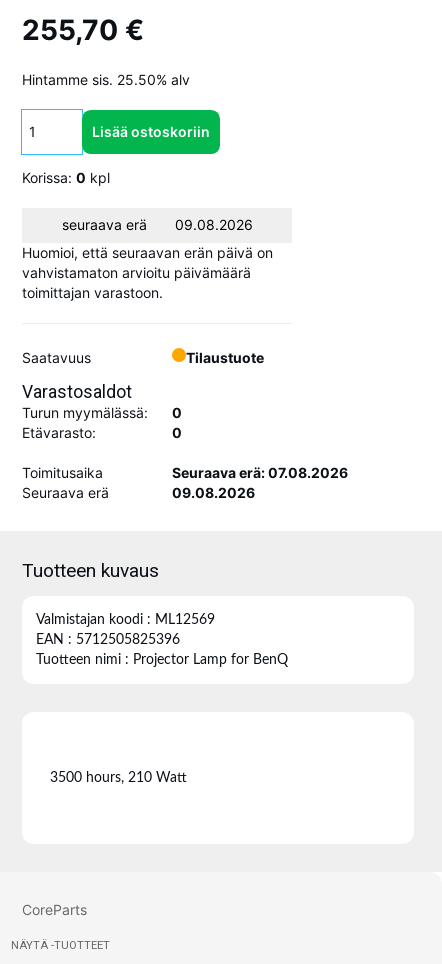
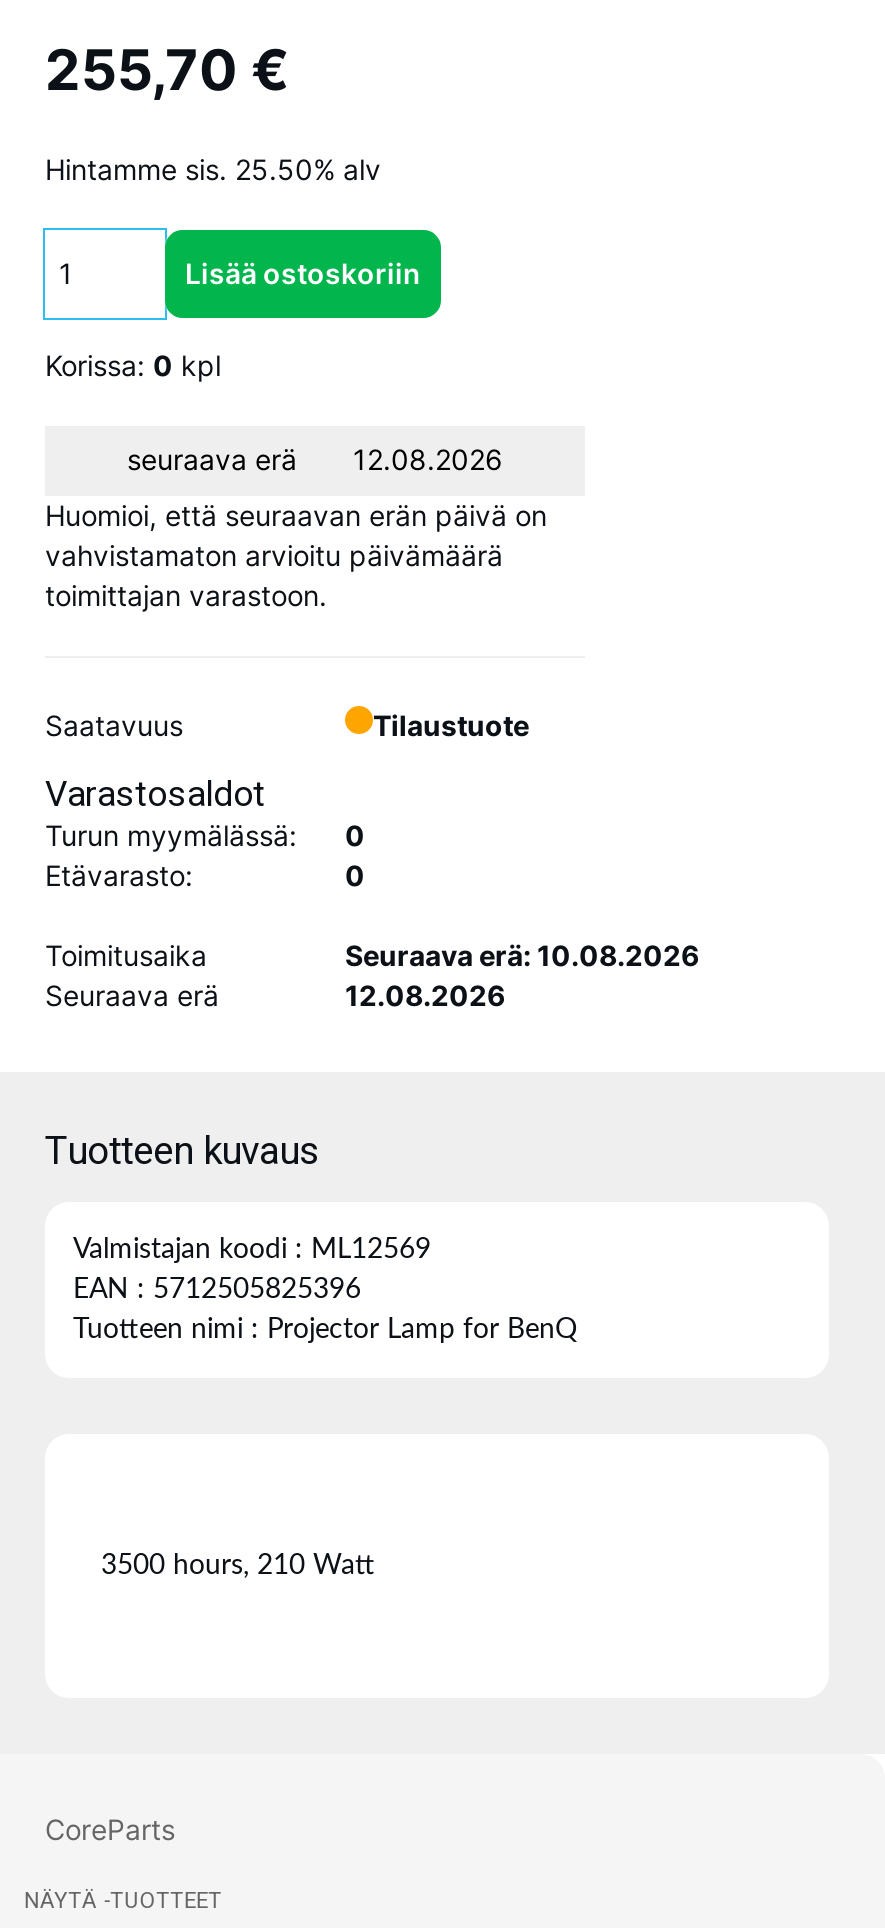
[61,216,252,233] seuraava erä 09.08.2026 -> [127,442,503,476] seuraava erä 12.08.2026
[172,464,348,481] Seuraava erä: 07.08.2026 -> [345,937,699,971] Seuraava erä: 10.08.2026
[172,484,255,501] 09.08.2026 -> [345,977,505,1011] 12.08.2026

